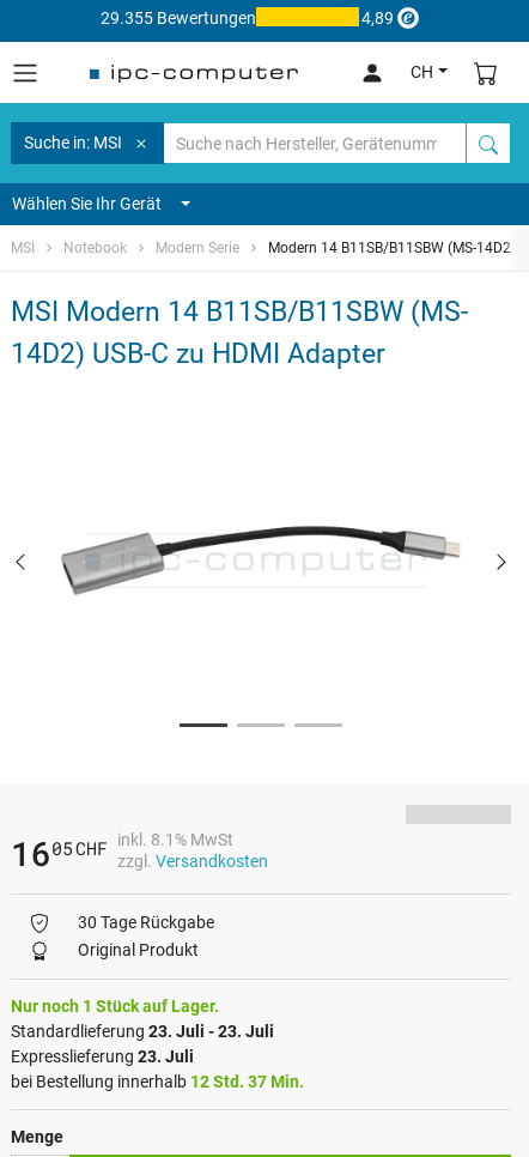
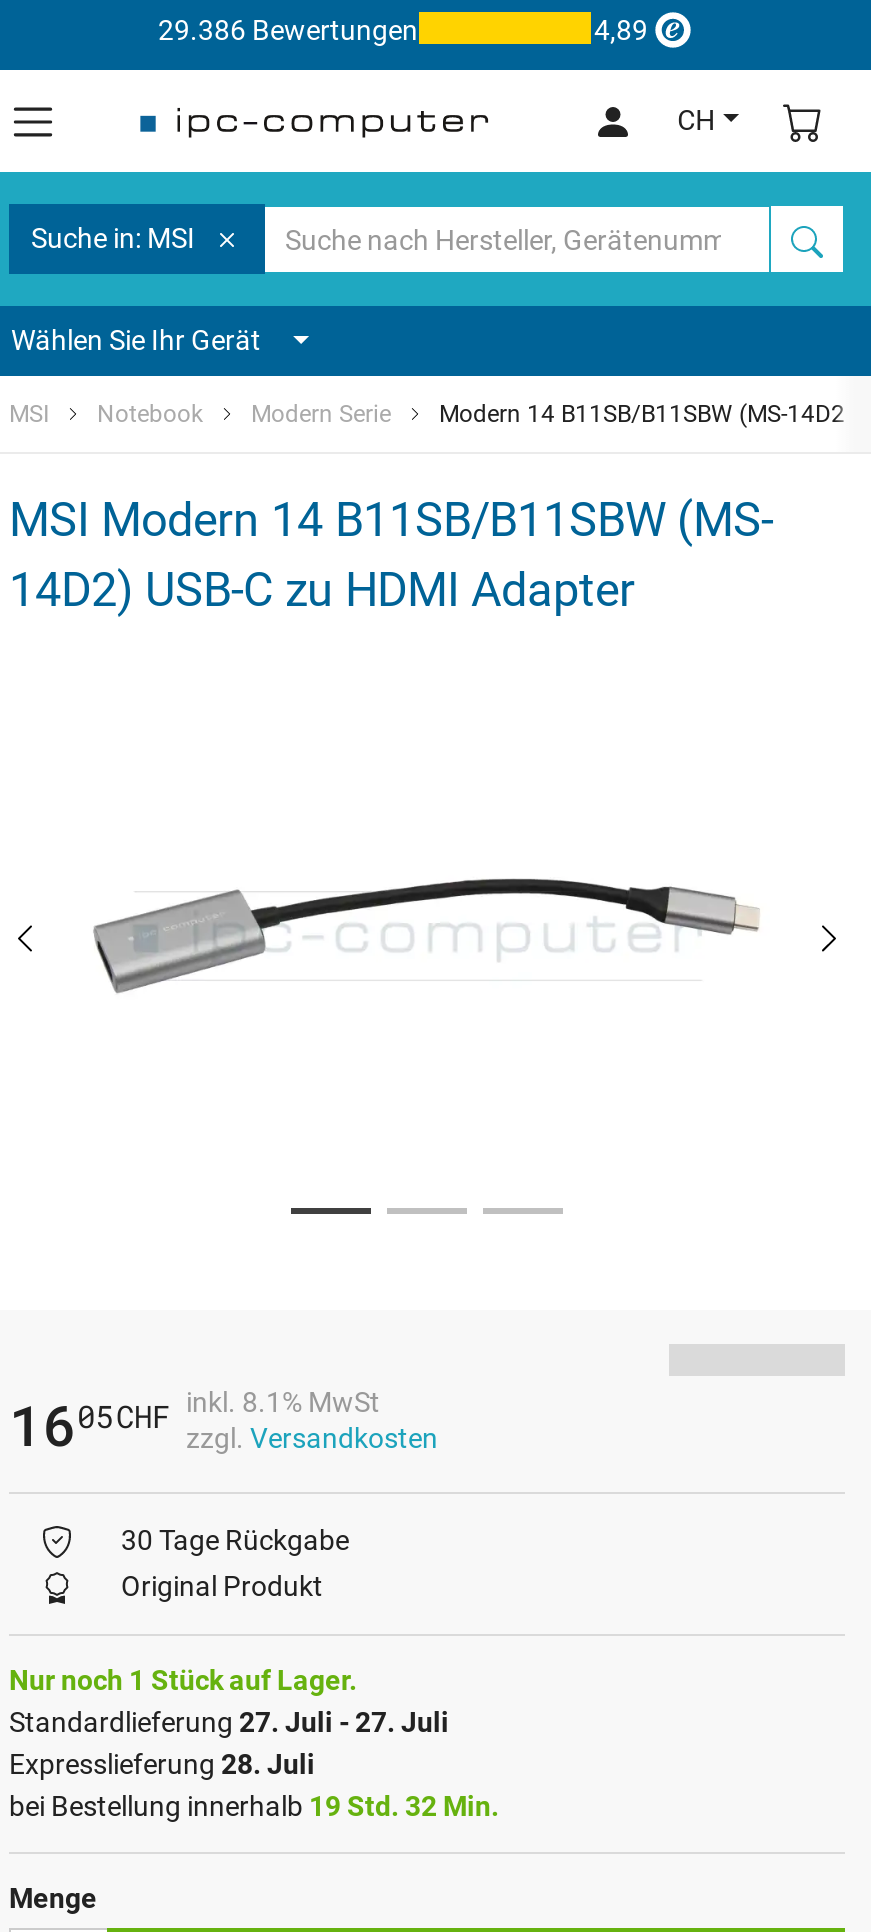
[100,8,256,27] 29.355 Bewertungen -> [158,13,418,45] 29.386 Bewertungen
[11,1022,274,1041] Standardlieferung 23. Juli - 23. Juli -> [9,1706,449,1738] Standardlieferung 27. Juli - 27. Juli
[11,1047,194,1066] Expresslieferung 23. Juli -> [9,1748,315,1780] Expresslieferung 28. Juli
[11,1072,304,1091] bei Bestellung innerhalb 12 Std. 37 Min. -> [9,1790,499,1822] bei Bestellung innerhalb 19 Std. 32 Min.

